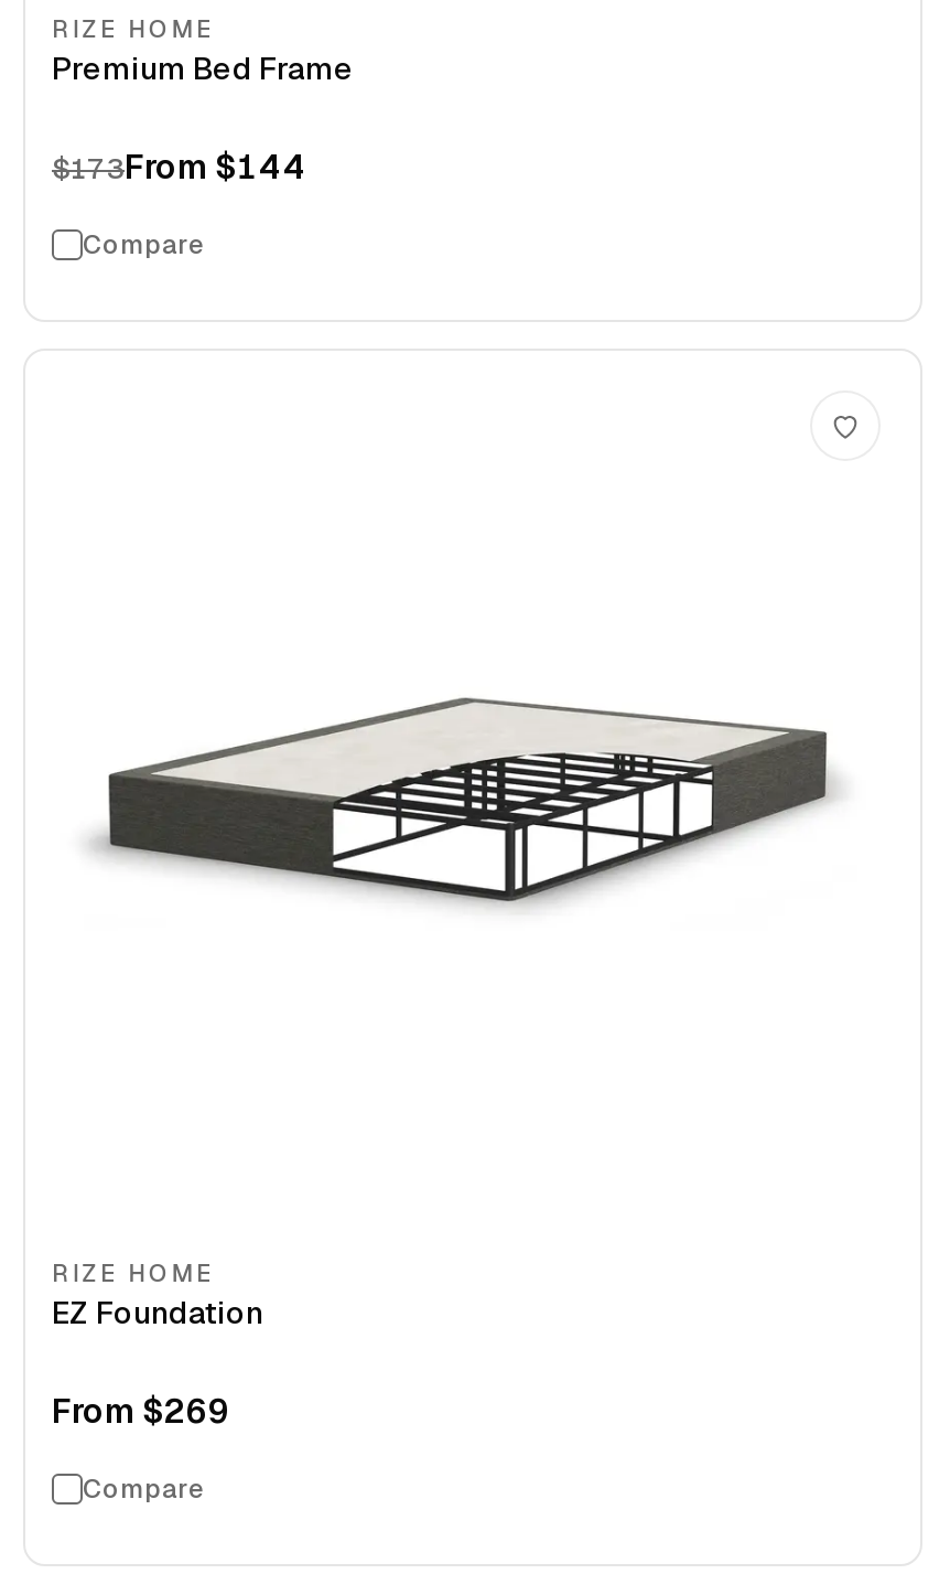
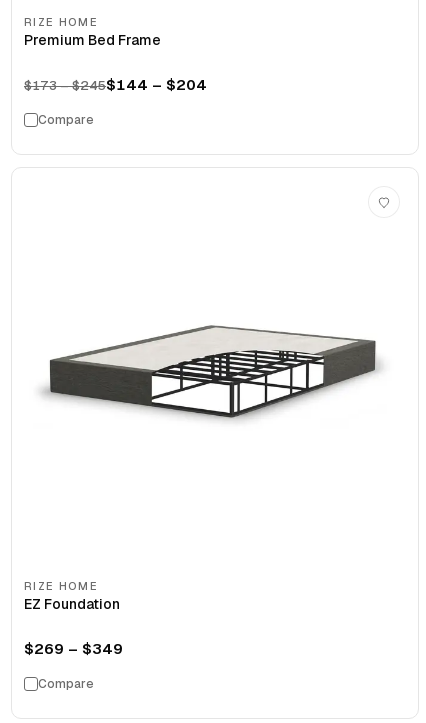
[52,146,307,188] $173From $144 -> [24,75,207,94] $173 – $245$144 – $204
[52,1389,230,1431] From $269 -> [24,639,123,658] $269 – $349

